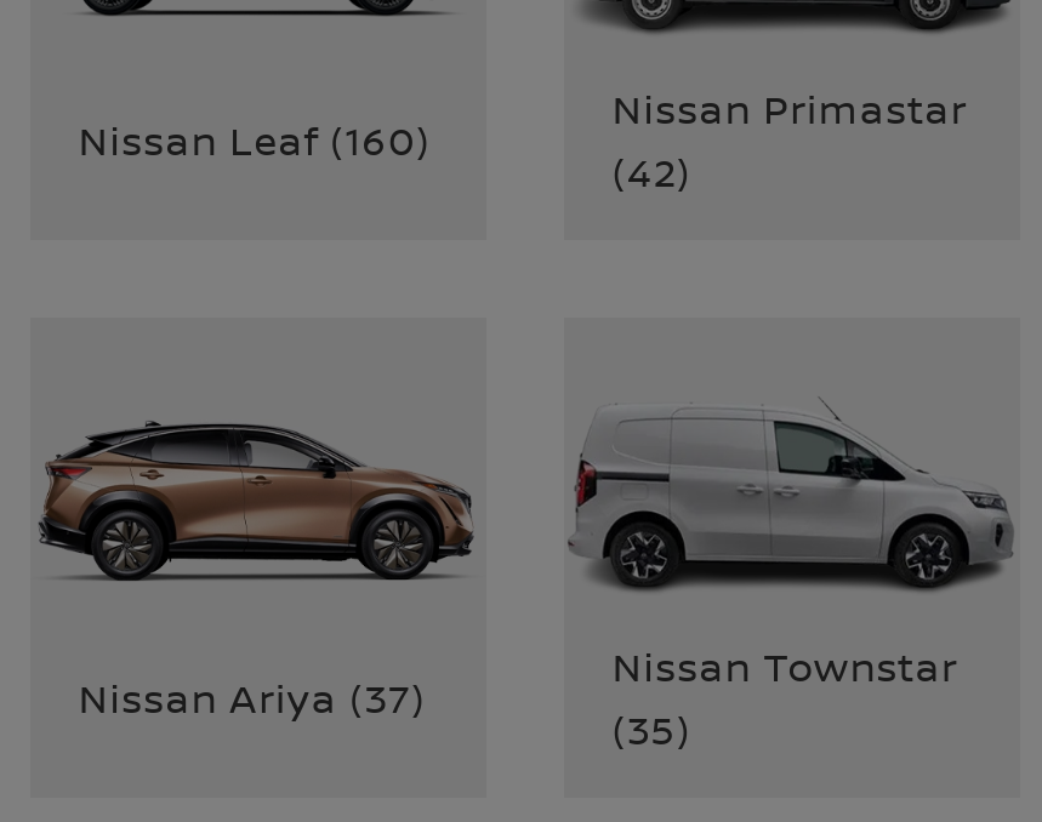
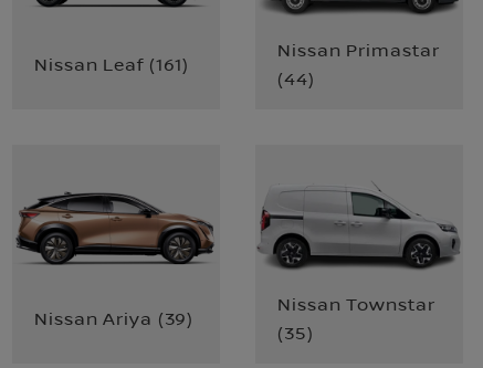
[79,114,431,168] Nissan Leaf (160) -> [34,52,189,76] Nissan Leaf (161)
[613,146,692,199] (42) -> [277,67,315,91] (44)
[79,672,427,725] Nissan Ariya (37) -> [34,306,194,330] Nissan Ariya (39)

